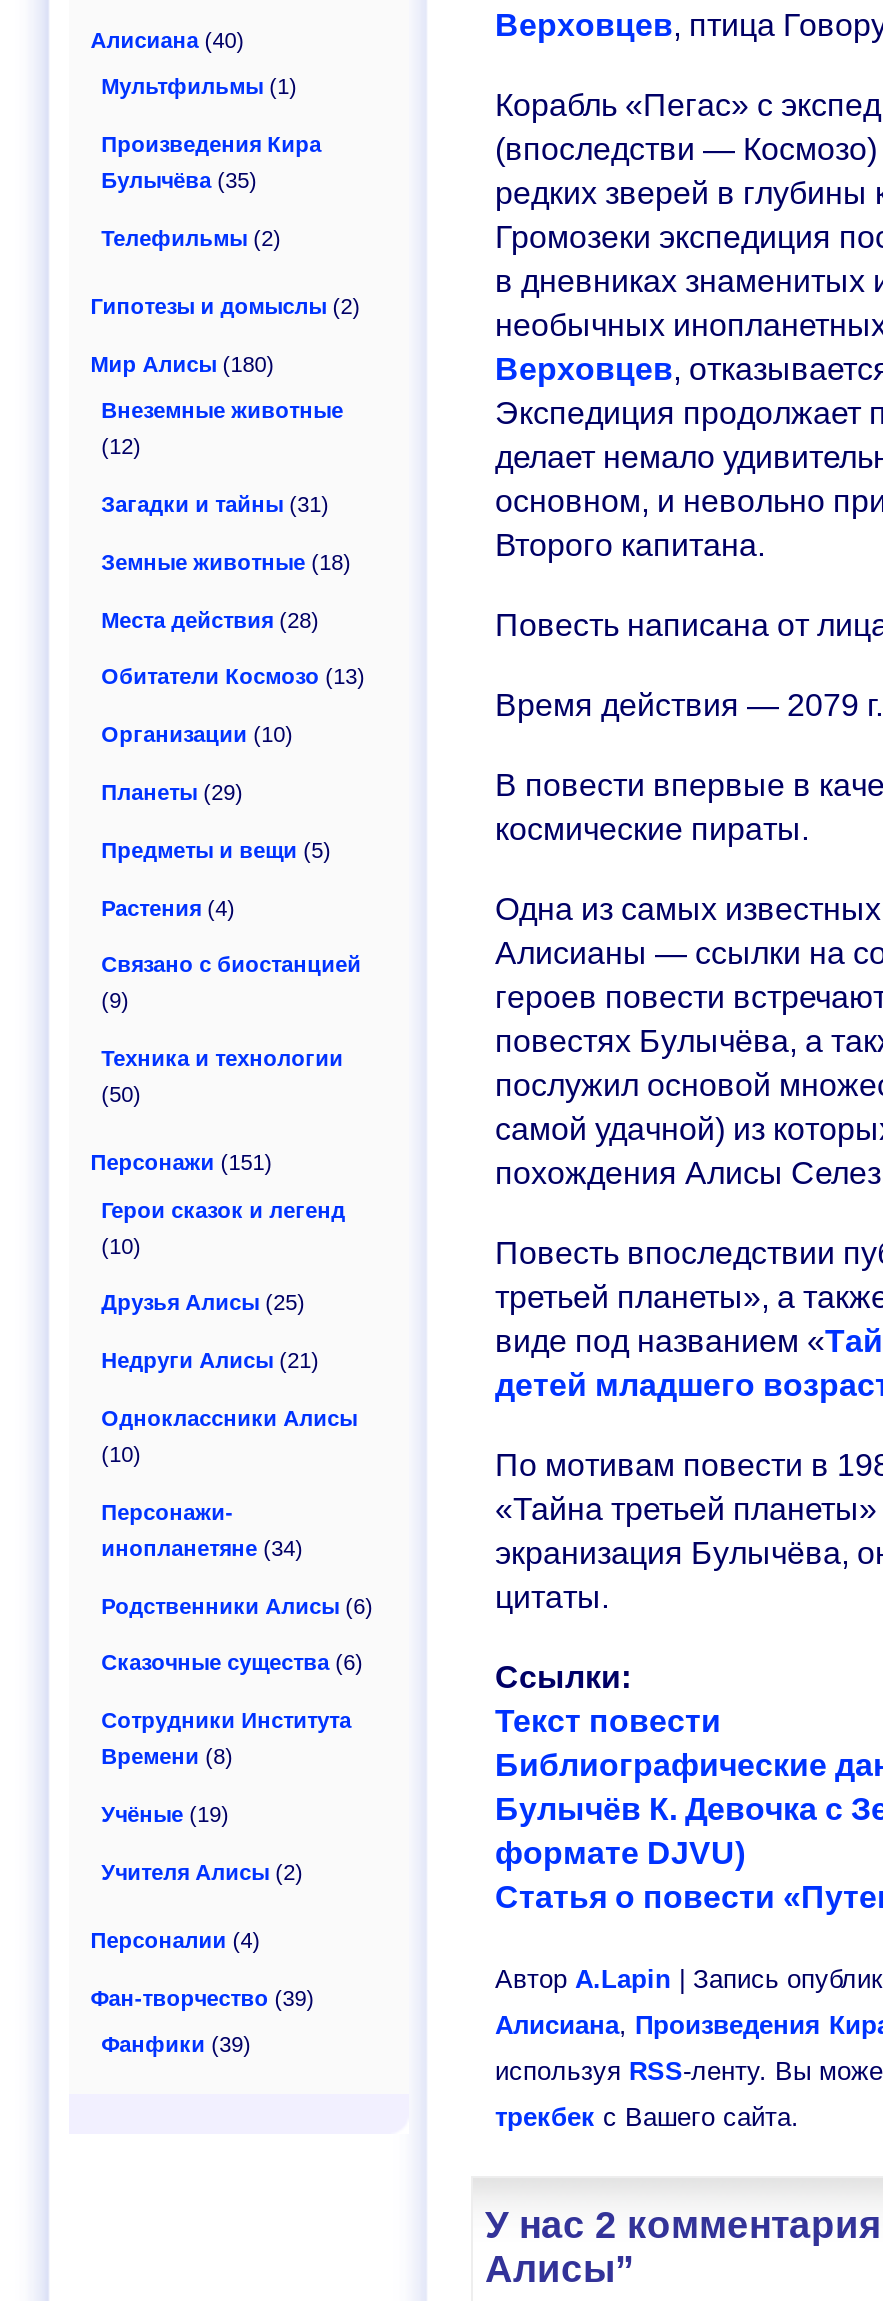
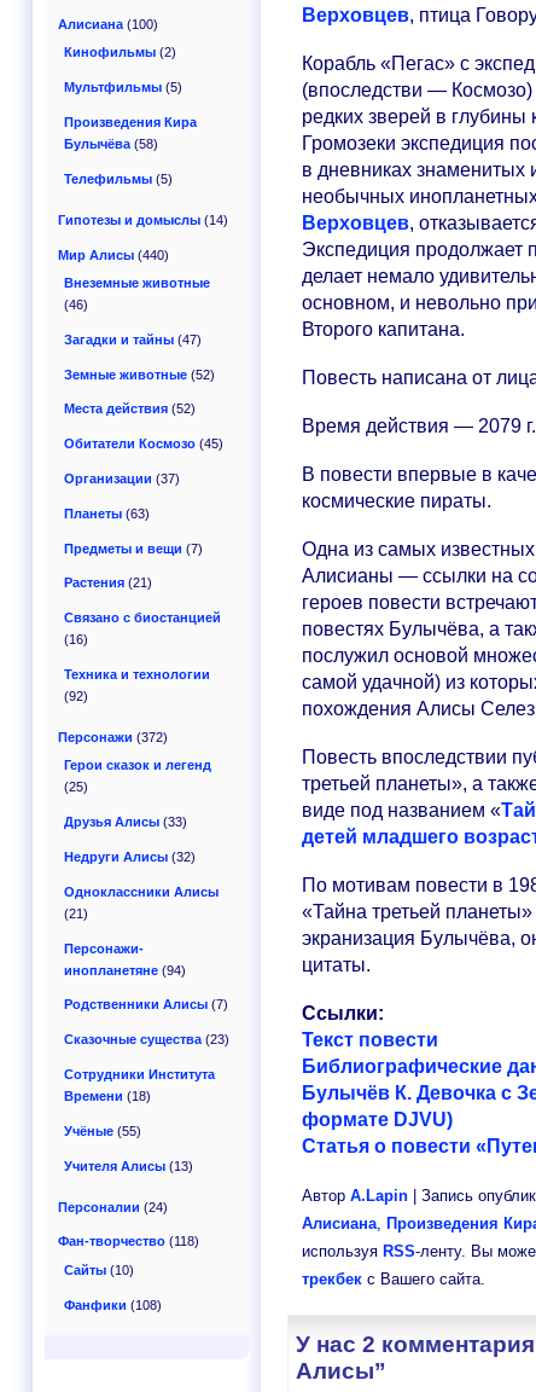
[91,28,297,99] Алисиана (40) | Мультфильмы (1) -> [58,17,183,94] Алисиана (100) | Кинофильмы (2) | Мультфильмы (5)
moved [101,132,321,156] -> [64,115,197,129]: Произведения Кира
[101,168,257,192] Булычёва (35) -> [64,137,158,151] Булычёва (58)
[101,226,281,250] Телефильмы (2) -> [64,171,173,186] Телефильмы (5)
[91,294,361,318] Гипотезы и домыслы (2) -> [58,213,228,227] Гипотезы и домыслы (14)
[91,352,275,376] Мир Алисы (180) -> [58,247,169,262] Мир Алисы (440)
moved [101,399,343,423] -> [64,276,210,290]: Внеземные животные
[101,435,141,459] (12) -> [64,297,88,312] (46)
[101,492,329,516] Загадки и тайны (31) -> [64,332,202,347] Загадки и тайны (47)
[101,550,351,574] Земные животные (18) -> [64,367,215,381] Земные животные (52)
[101,607,319,631] Места действия (28) -> [64,402,196,416] Места действия (52)
[101,665,365,689] Обитатели Космозо (13) -> [64,436,224,451] Обитатели Космозо (45)
[101,722,293,746] Организации (10) -> [64,471,180,486] Организации (37)
[101,780,243,804] Планеты (29) -> [64,506,150,521] Планеты (63)
[101,838,331,862] Предметы и вещи (5) -> [64,541,203,555] Предметы и вещи (7)
[101,895,235,919] Растения (4) -> [64,576,152,590] Растения (21)
moved [101,953,361,977] -> [64,610,221,625]: Связано с биостанцией
[101,989,129,1013] (9) -> [64,632,88,647] (16)
moved [101,1046,343,1070] -> [64,667,210,681]: Техника и технологии
[101,1082,141,1106] (50) -> [64,689,88,703] (92)
[91,1151,273,1175] Персонажи (151) -> [58,730,168,744] Персонажи (372)
moved [101,1197,345,1221] -> [64,758,212,773]: Герои сказок и легенд
[101,1233,141,1257] (10) -> [64,780,88,794] (25)
[101,1291,305,1315] Друзья Алисы (25) -> [64,815,187,829] Друзья Алисы (33)
[101,1349,319,1373] Недруги Алисы (21) -> [64,849,196,864] Недруги Алисы (32)
moved [101,1406,357,1430] -> [64,884,219,899]: Одноклассники Алисы
[101,1442,141,1466] (10) -> [64,906,88,921] (21)
moved [101,1500,233,1524] -> [64,941,144,955]: Персонажи-
[101,1536,303,1560] инопланетяне (34) -> [64,963,186,977] инопланетяне (94)
[101,1593,373,1617] Родственники Алисы (6) -> [64,997,228,1012] Родственники Алисы (7)
[101,1651,363,1675] Сказочные существа (6) -> [64,1032,230,1047] Сказочные существа (23)
moved [101,1708,351,1732] -> [64,1067,215,1081]: Сотрудники Института
[91,1744,315,2056] Времени (8) | Учёные (19) | Учителя Алисы (2) | Персоналии (4) | Фан-творчество (39) | Фанфики (39) -> [58,1089,199,1312] Времени (18) | Учёные (55) | Учителя Алисы (13) | Персоналии (24) | Фан-творчество (118) | Сайты (10) | Фанфики (108)

